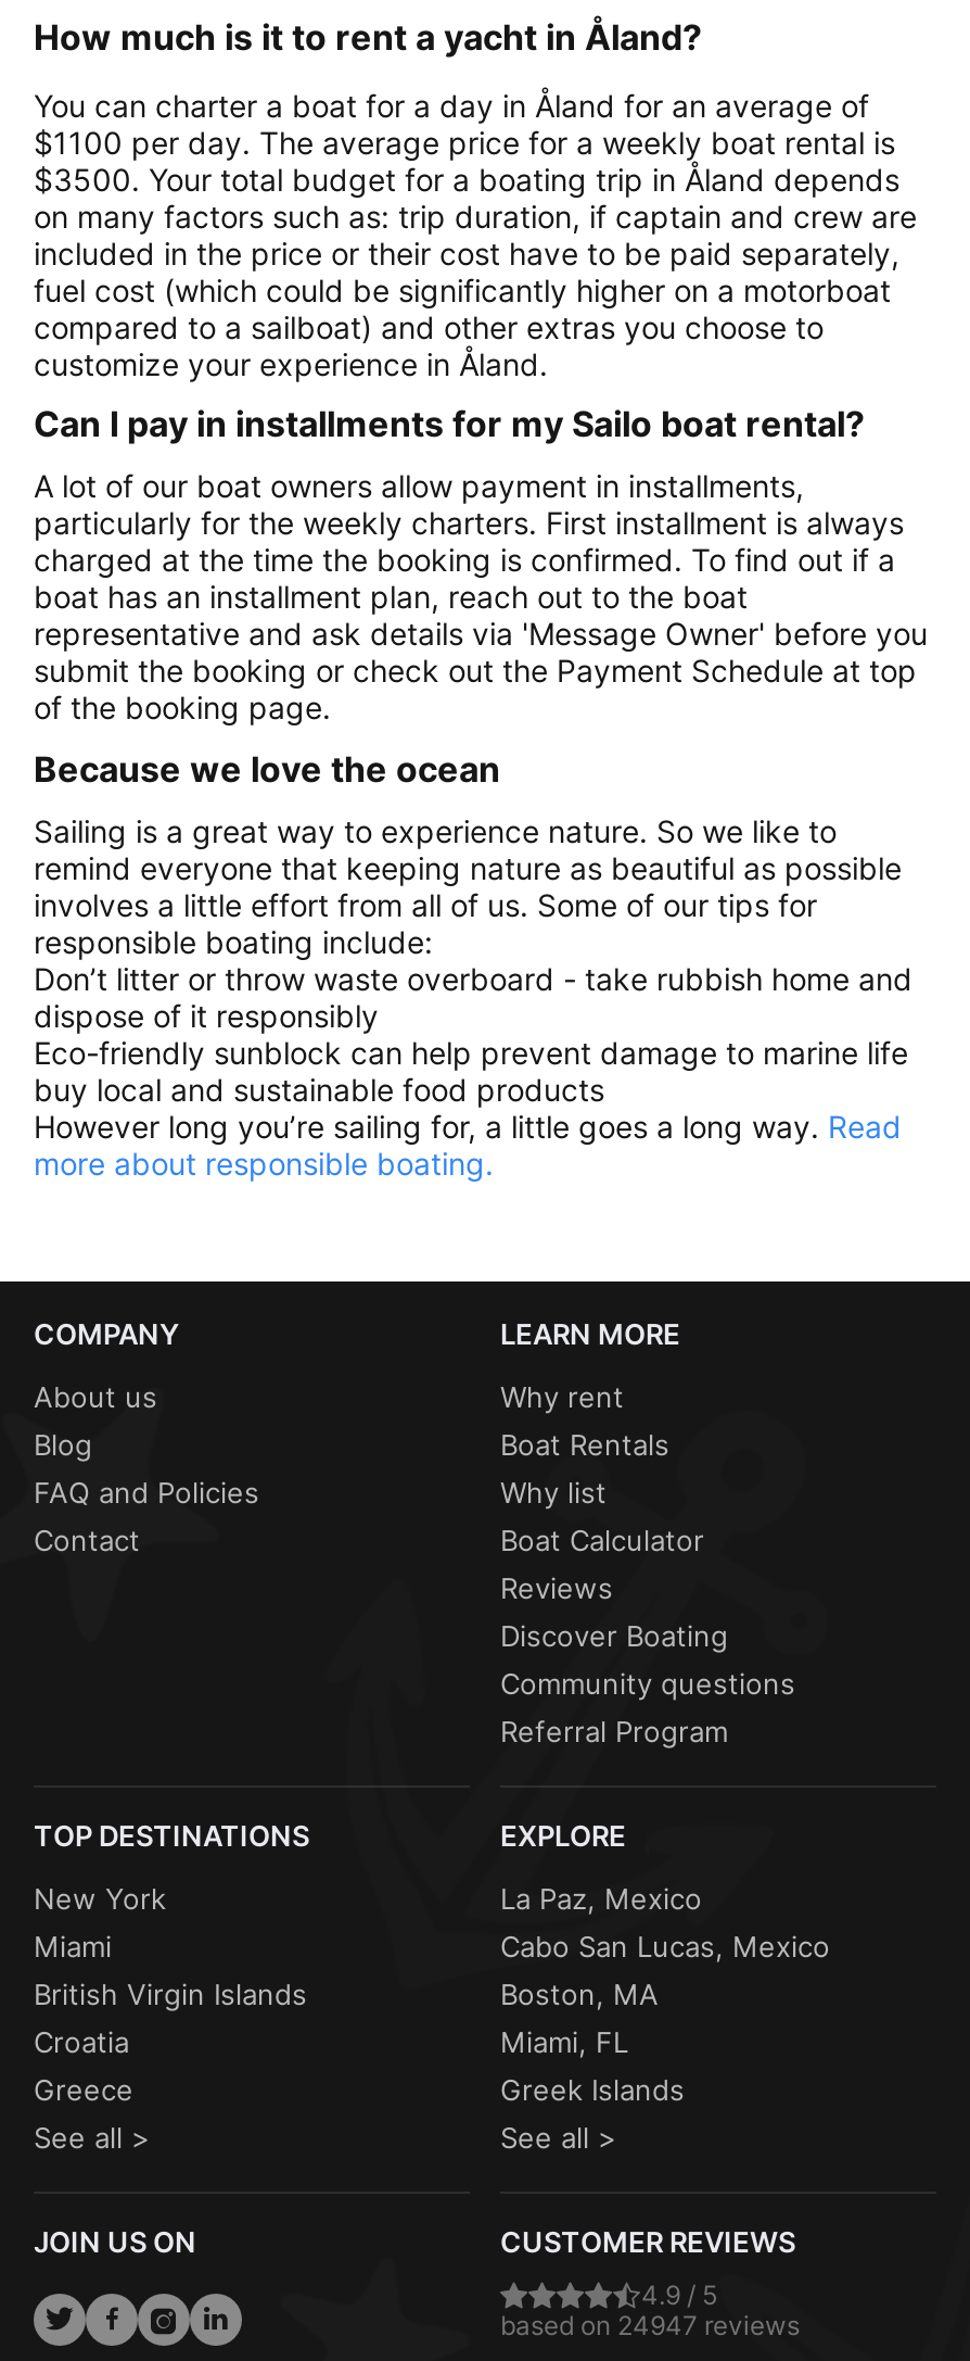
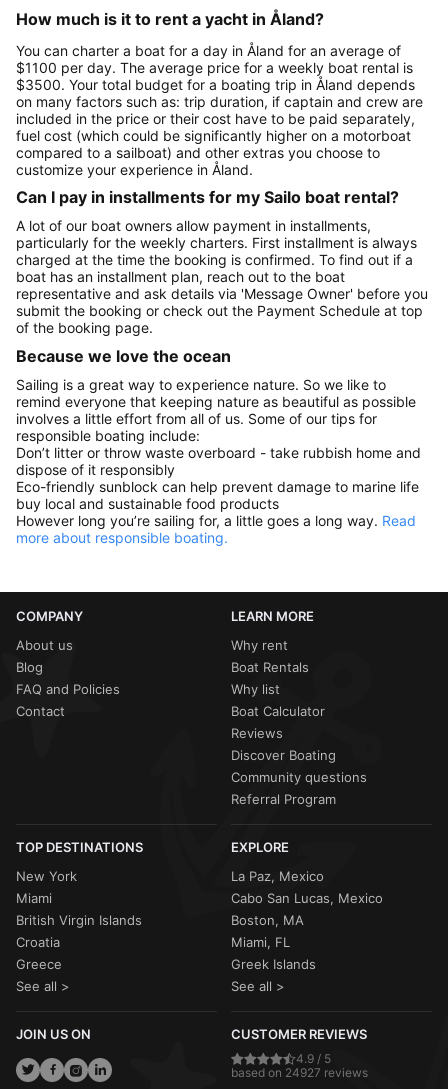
[500,2308,800,2340] based on 24947 reviews -> [231,1064,368,1079] based on 24927 reviews

